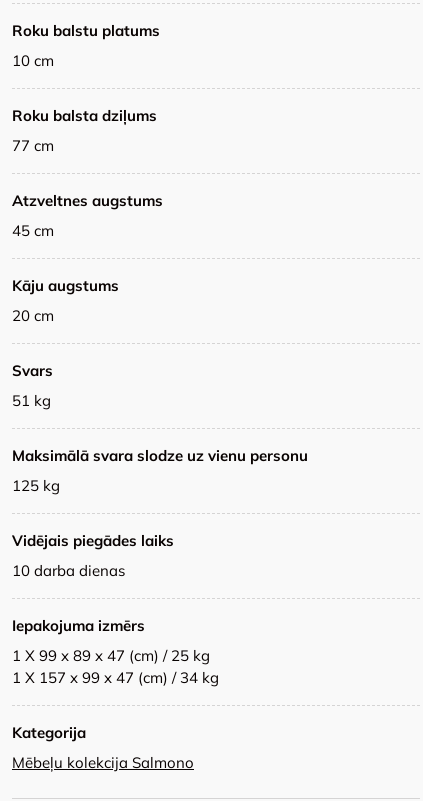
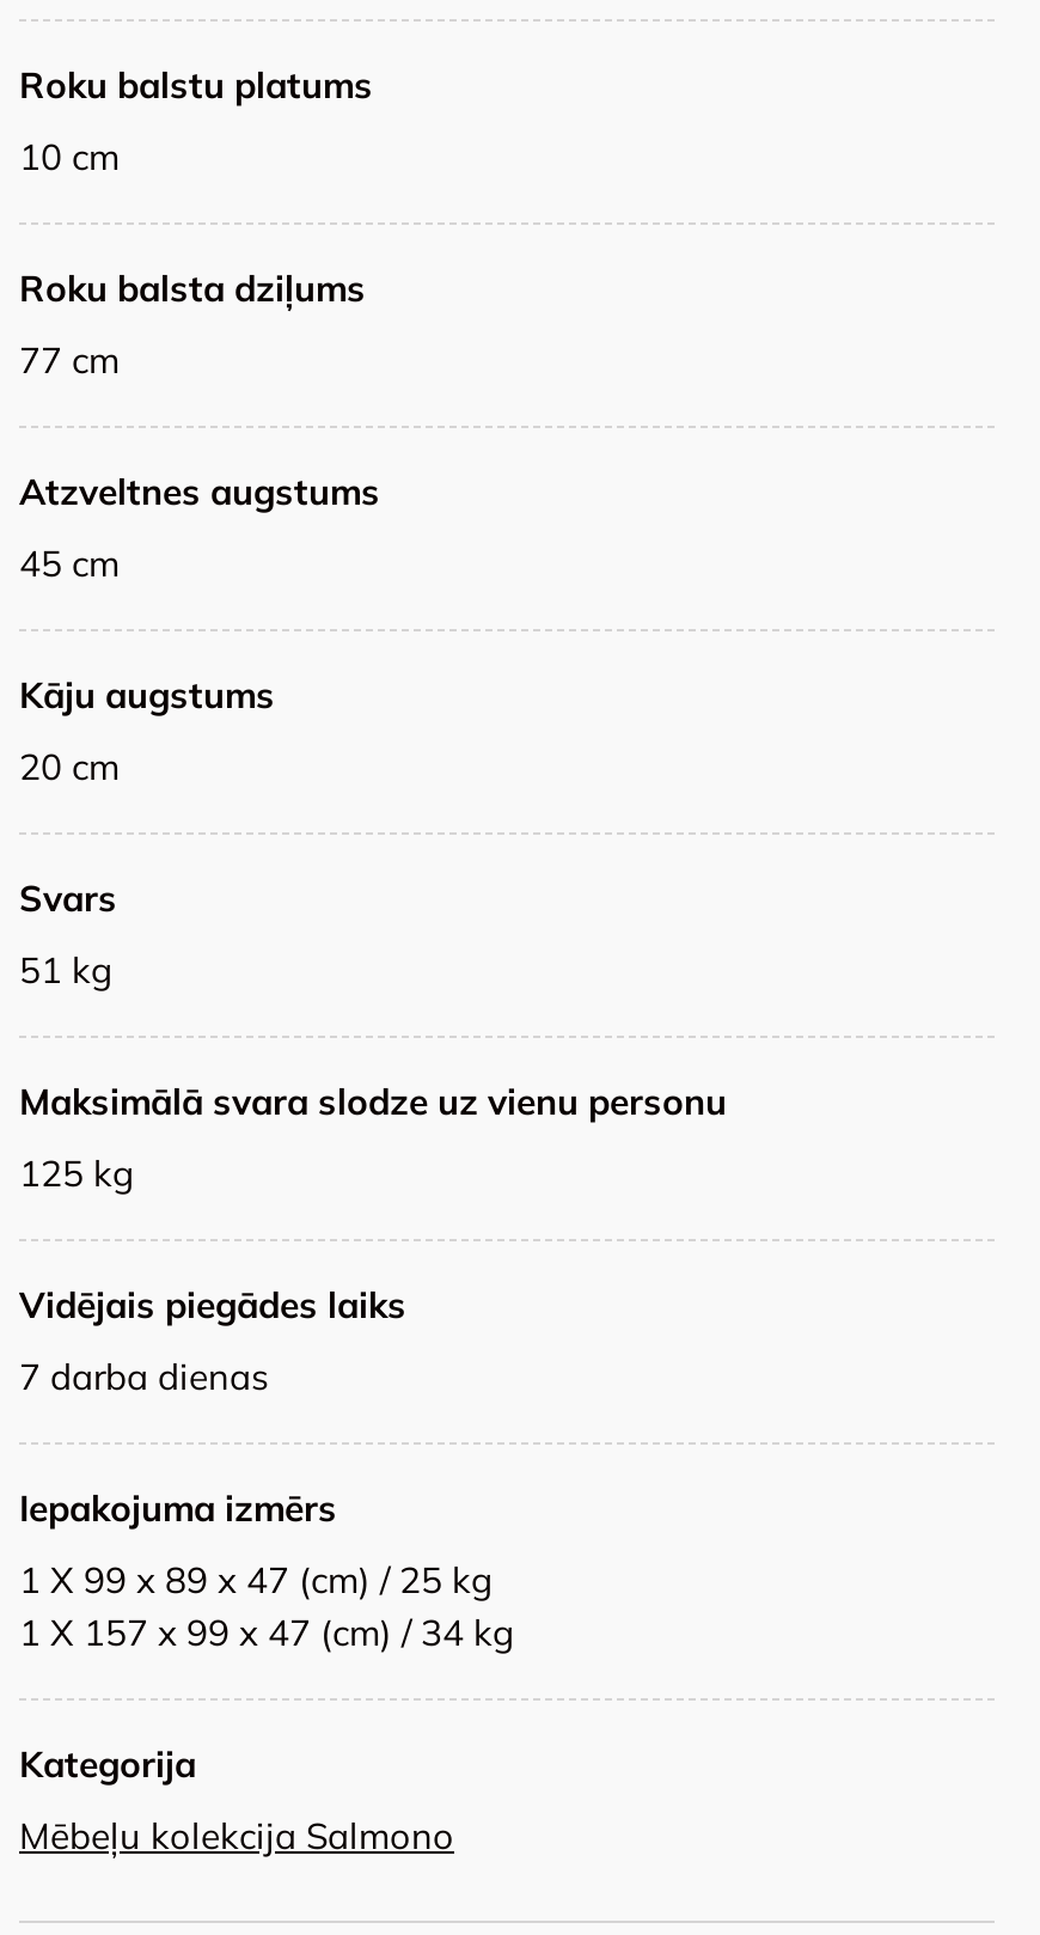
[12,561,125,580] 10 darba dienas -> [19,1353,268,1399] 7 darba dienas

